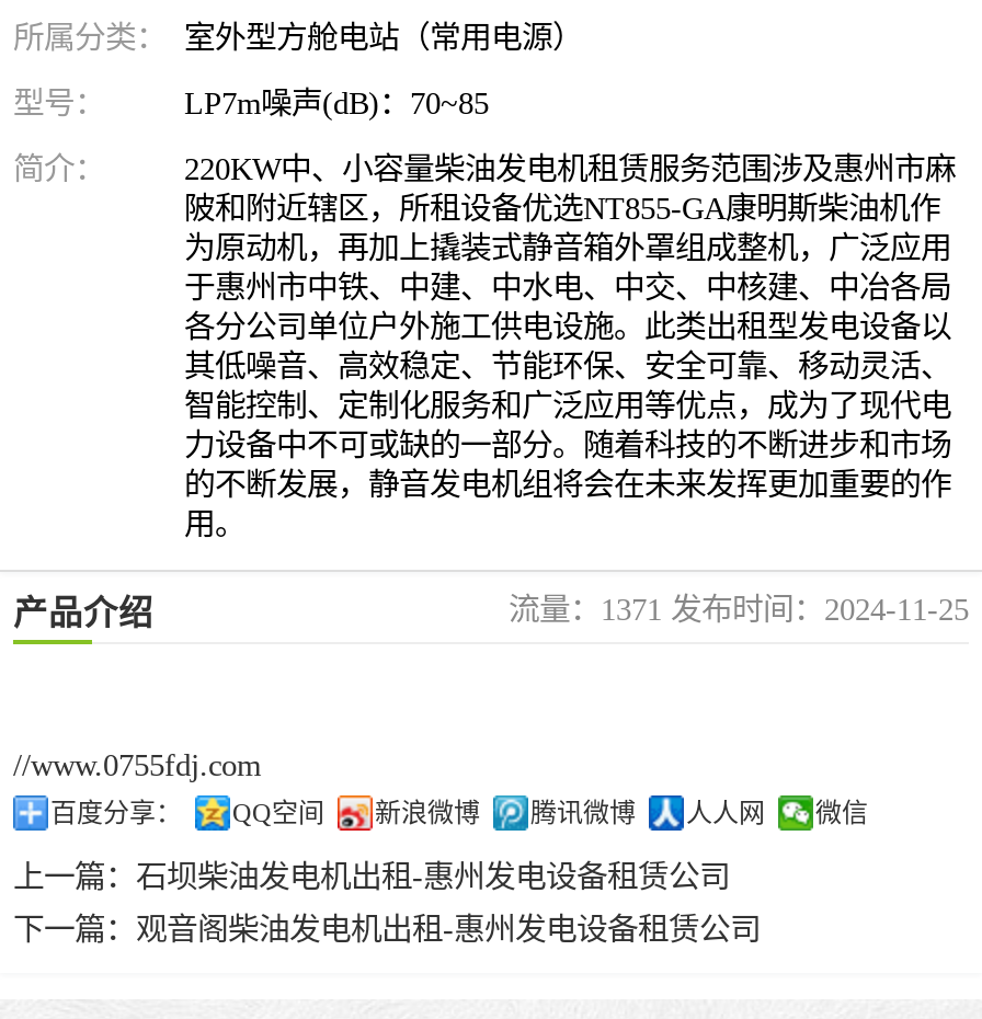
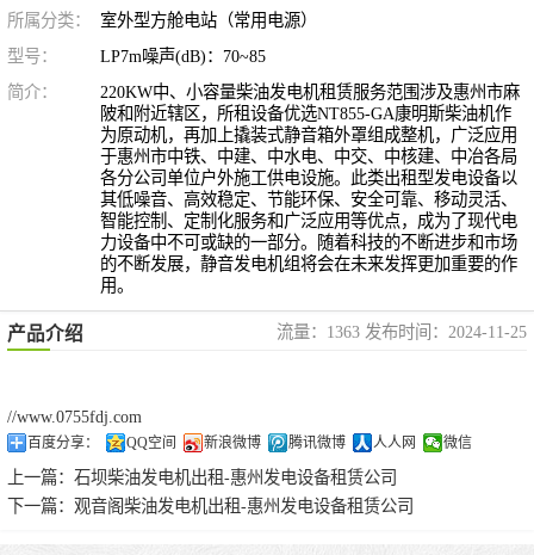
[509,591,969,626] 流量：1371 发布时间：2024-11-25 -> [277,322,527,341] 流量：1363 发布时间：2024-11-25

